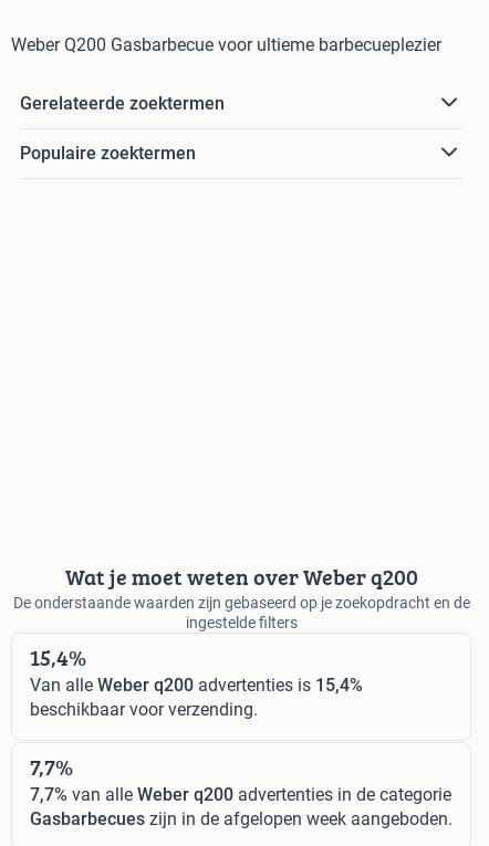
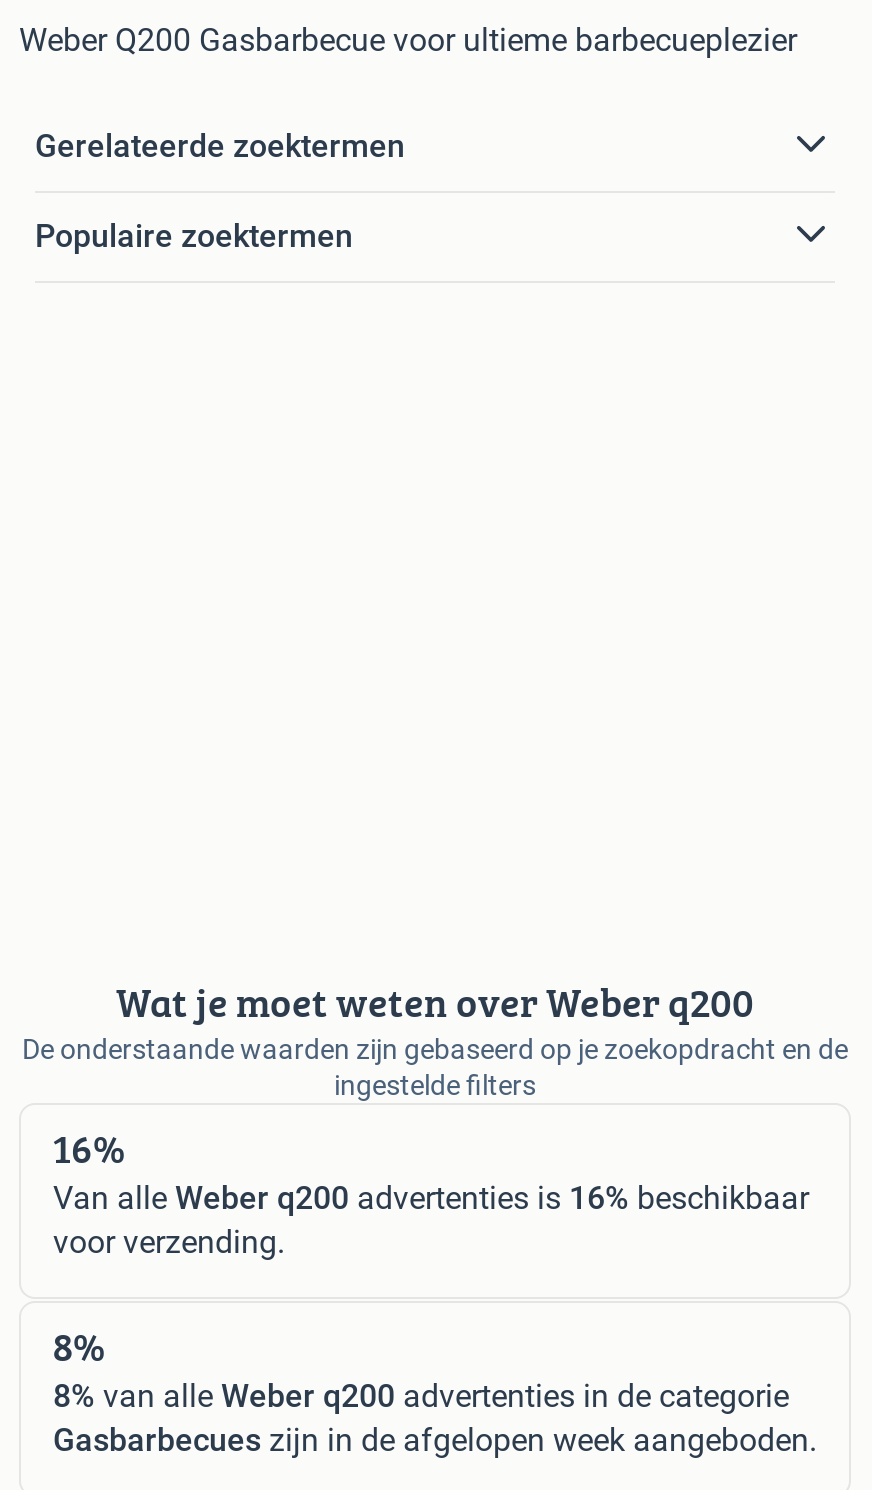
[30,641,363,719] 15,4% | Van alle Weber q200 advertenties is 15,4% | beschikbaar voor verzending. -> [53,1119,809,1261] 16% | Van alle Weber q200 advertenties is 16% beschikbaar | voor verzending.
[30,750,451,805] 7,7% | 7,7% van alle Weber q200 advertenties in de categorie -> [53,1317,789,1415] 8% | 8% van alle Weber q200 advertenties in de categorie

